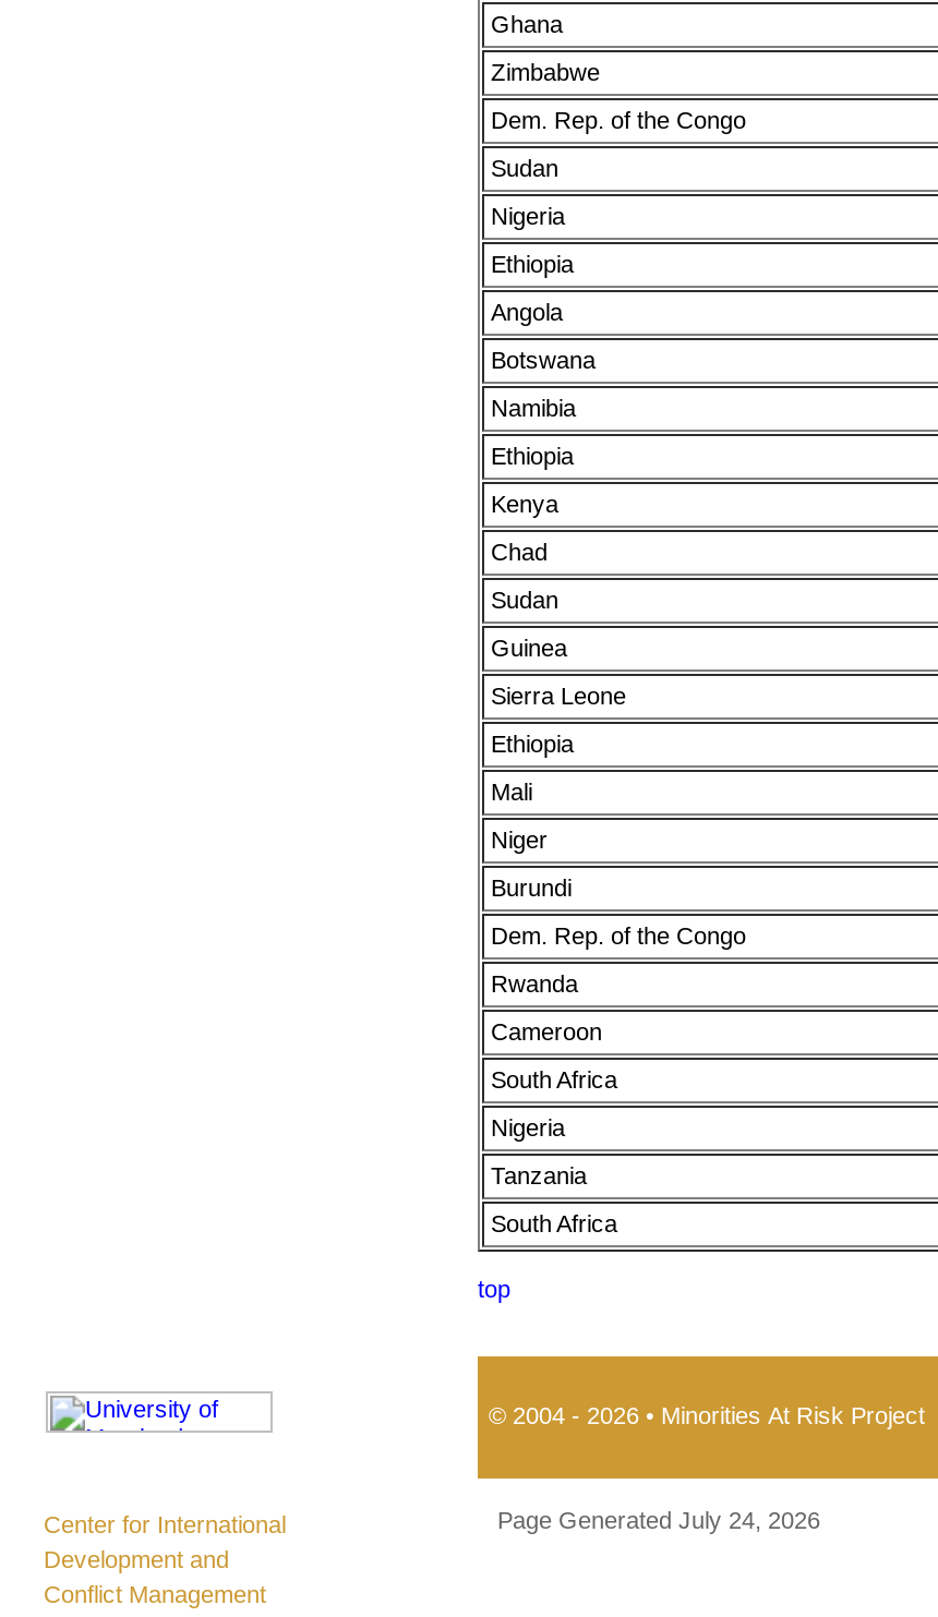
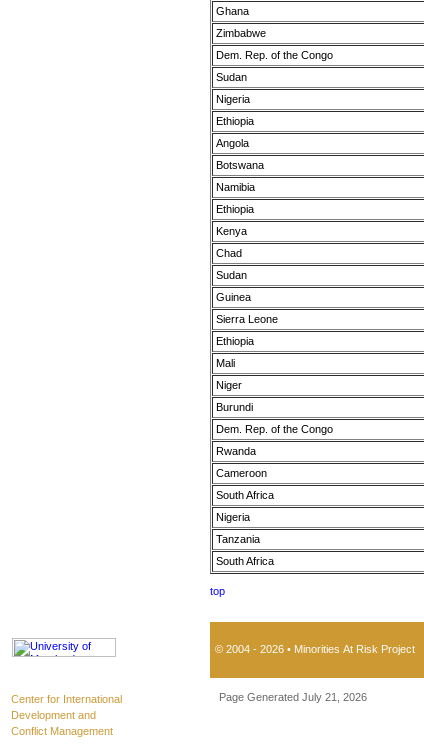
[497,1507,820,1533] Page Generated July 24, 2026 -> [219,691,367,703] Page Generated July 21, 2026

